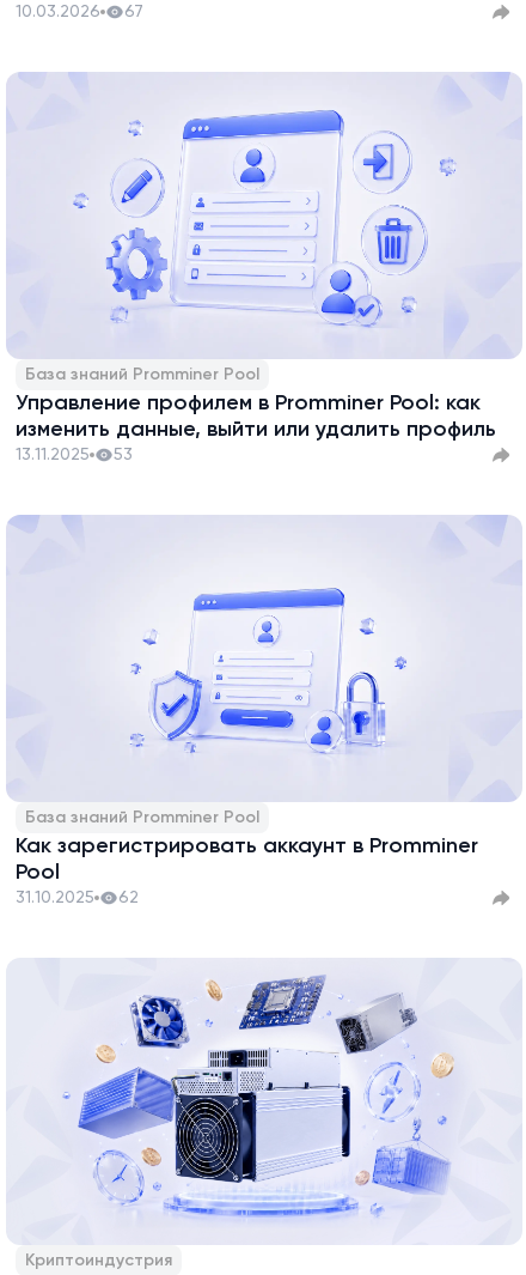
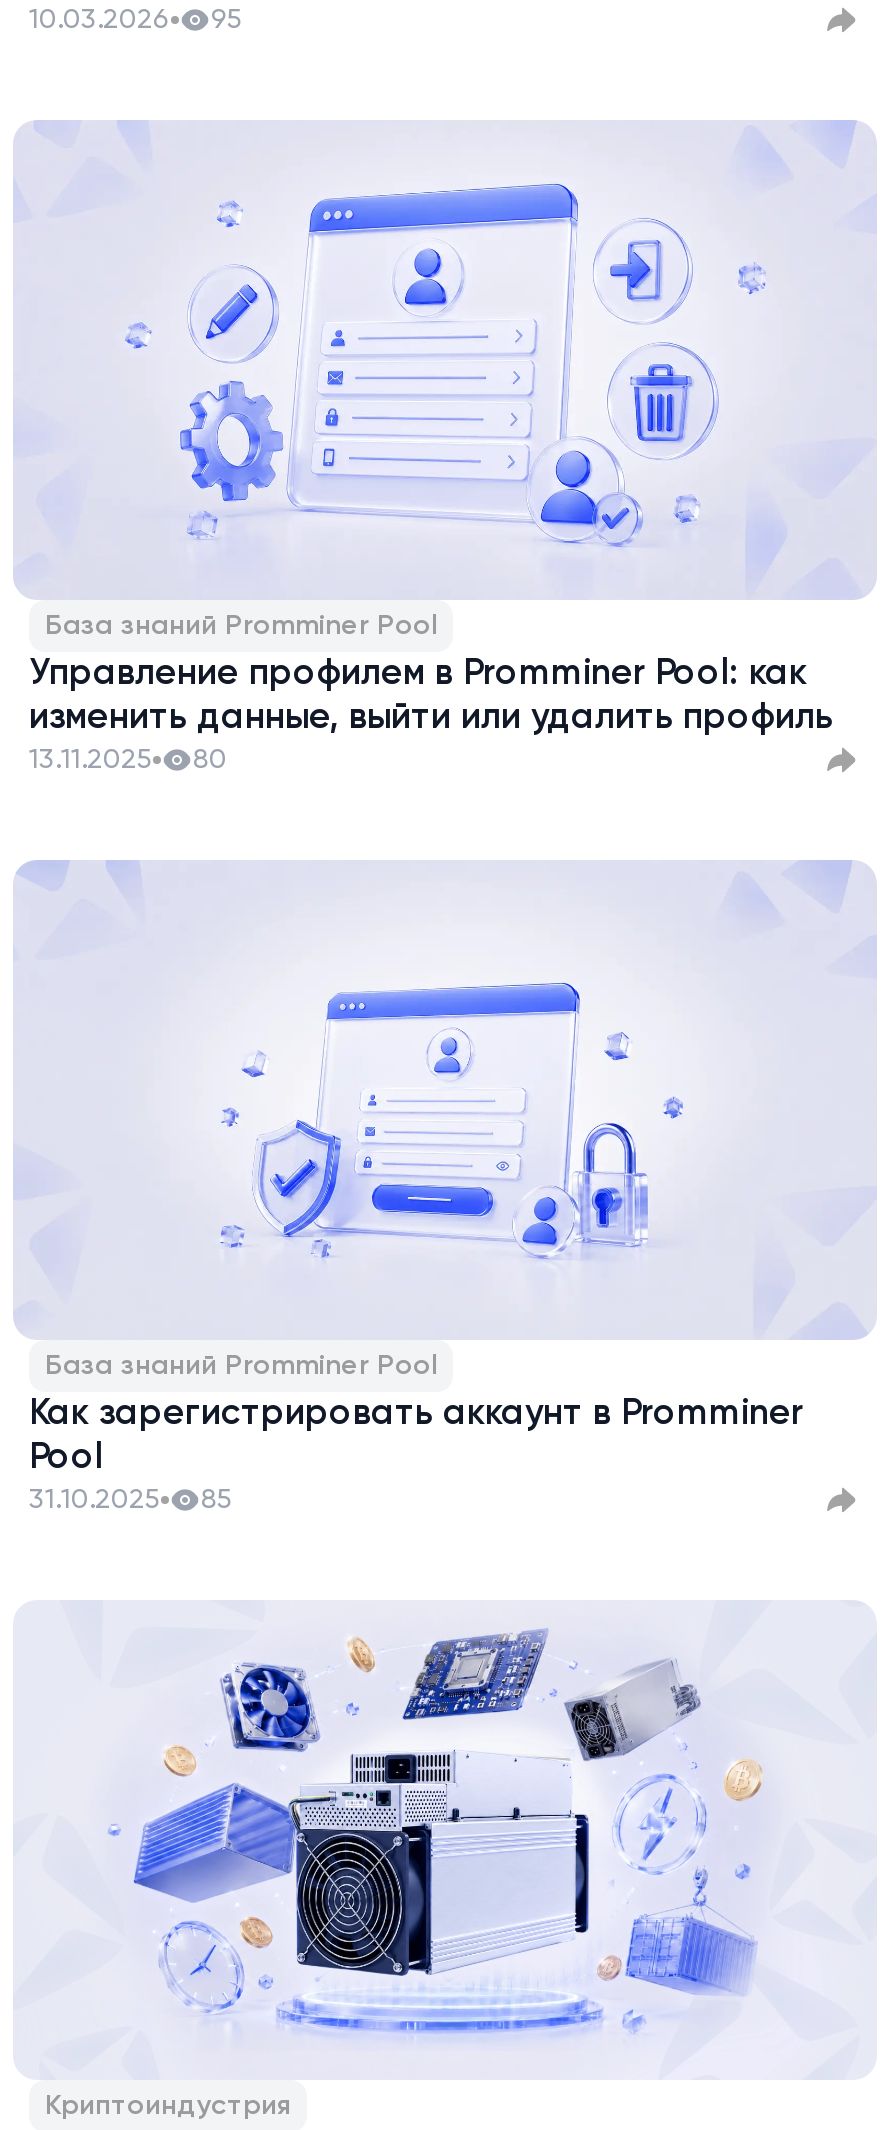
[16,4,143,20] 10.03.2026 67 -> [29,6,243,34] 10.03.2026 95
[16,447,133,463] 13.11.2025 53 -> [29,746,227,774] 13.11.2025 80
[16,890,139,906] 31.10.2025 62 -> [29,1486,233,1514] 31.10.2025 85

